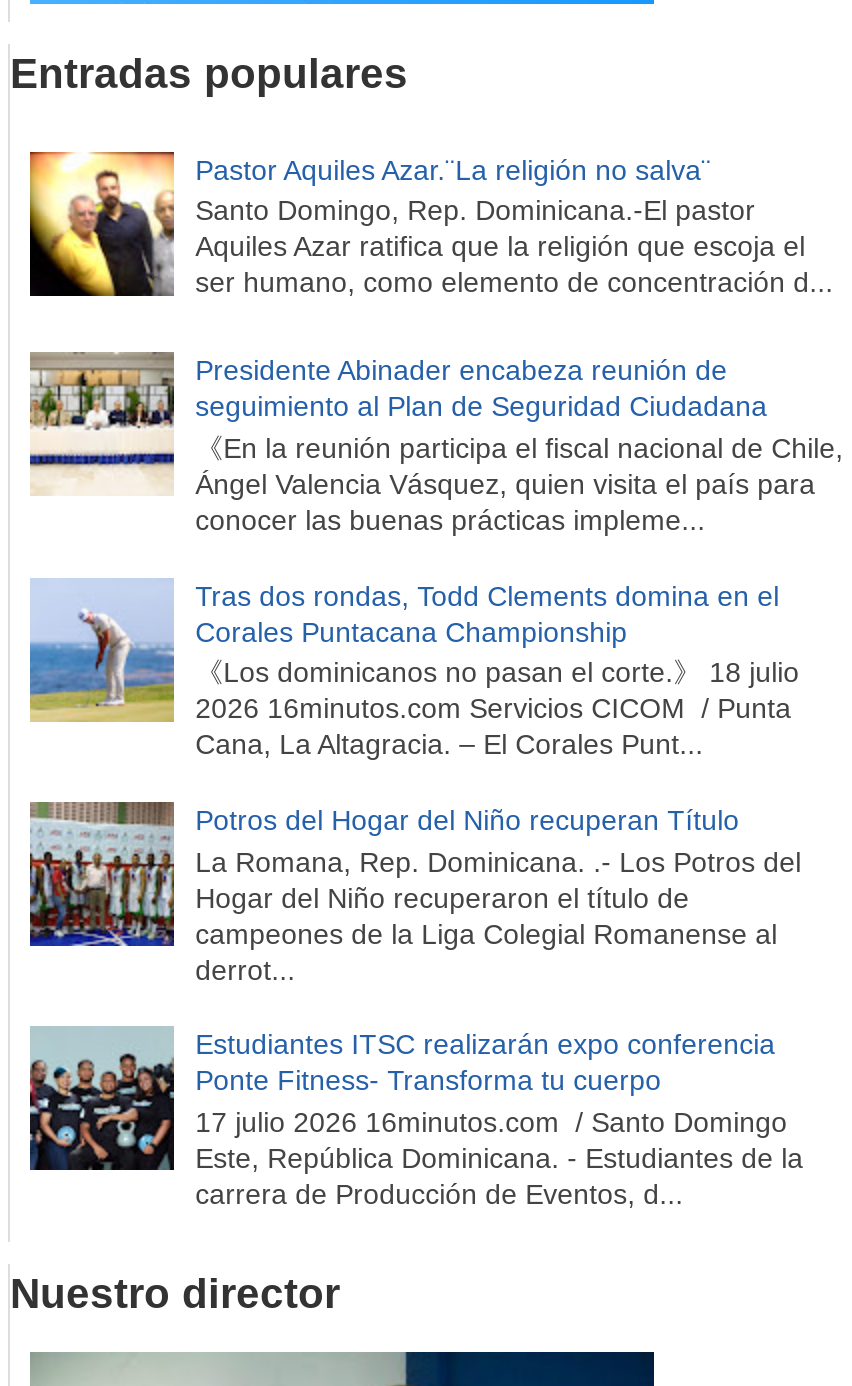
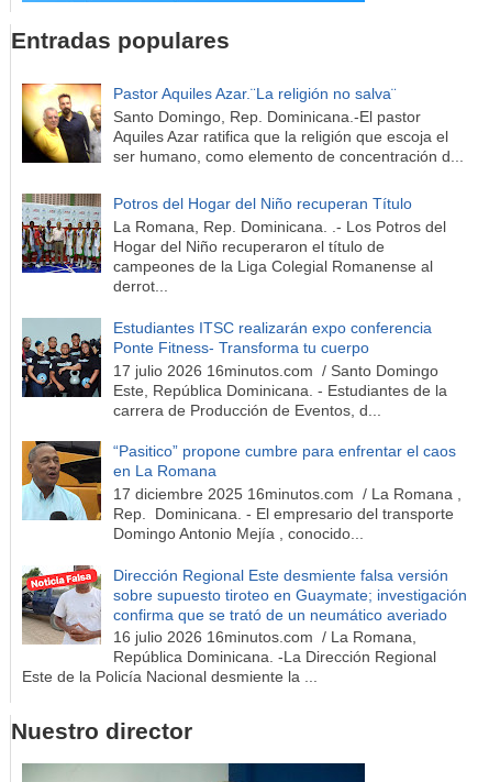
[28,352,843,761] [image] | Presidente Abinader encabeza reunión de | seguimiento al Plan de Seguridad Ciudadana | 《En la reunión participa el fiscal nacional de Chile, | Ángel Valencia Vásquez, quien visita el país para | conocer las buenas prácticas impleme... | Tras dos rondas, Todd Clements domina en el | Corales Puntacana Championship | 《Los dominicanos no pasan el corte.》 18 julio | 2026 16minutos.com Servicios CICOM / Punta | Cana, La Altagracia. – El Corales Punt... -> none
[28,582,166,724] [image] -> none
moved [26,798,803,1211] -> [20,191,447,419]: [image] | Potros del Hogar del Niño recuperan Título | La Romana, Rep. Dominicana. .- Los Potros del | ... | Este, República Dominicana. - Estudiantes de la | carrera de Producción de Eventos, d...
none -> [21,440,467,686] [image] | “Pasitico” propone cumbre para enfrentar el caos | en La Romana | 17 diciembre 2025 16minutos.com / La Romana , | Rep. Dominicana. - El empresario del transporte | Domingo Antonio Mejía , conocido... | Dirección Regional Este desmiente falsa versión | sobre supuesto tiroteo en Guaymate; investigación | confirma que se trató de un neumático averiado | 16 julio 2026 16minutos.com / La Romana, | República Dominicana. -La Dirección Regional | Este de la Policía Nacional desmiente la ...
none -> [22,564,97,660] [image]

